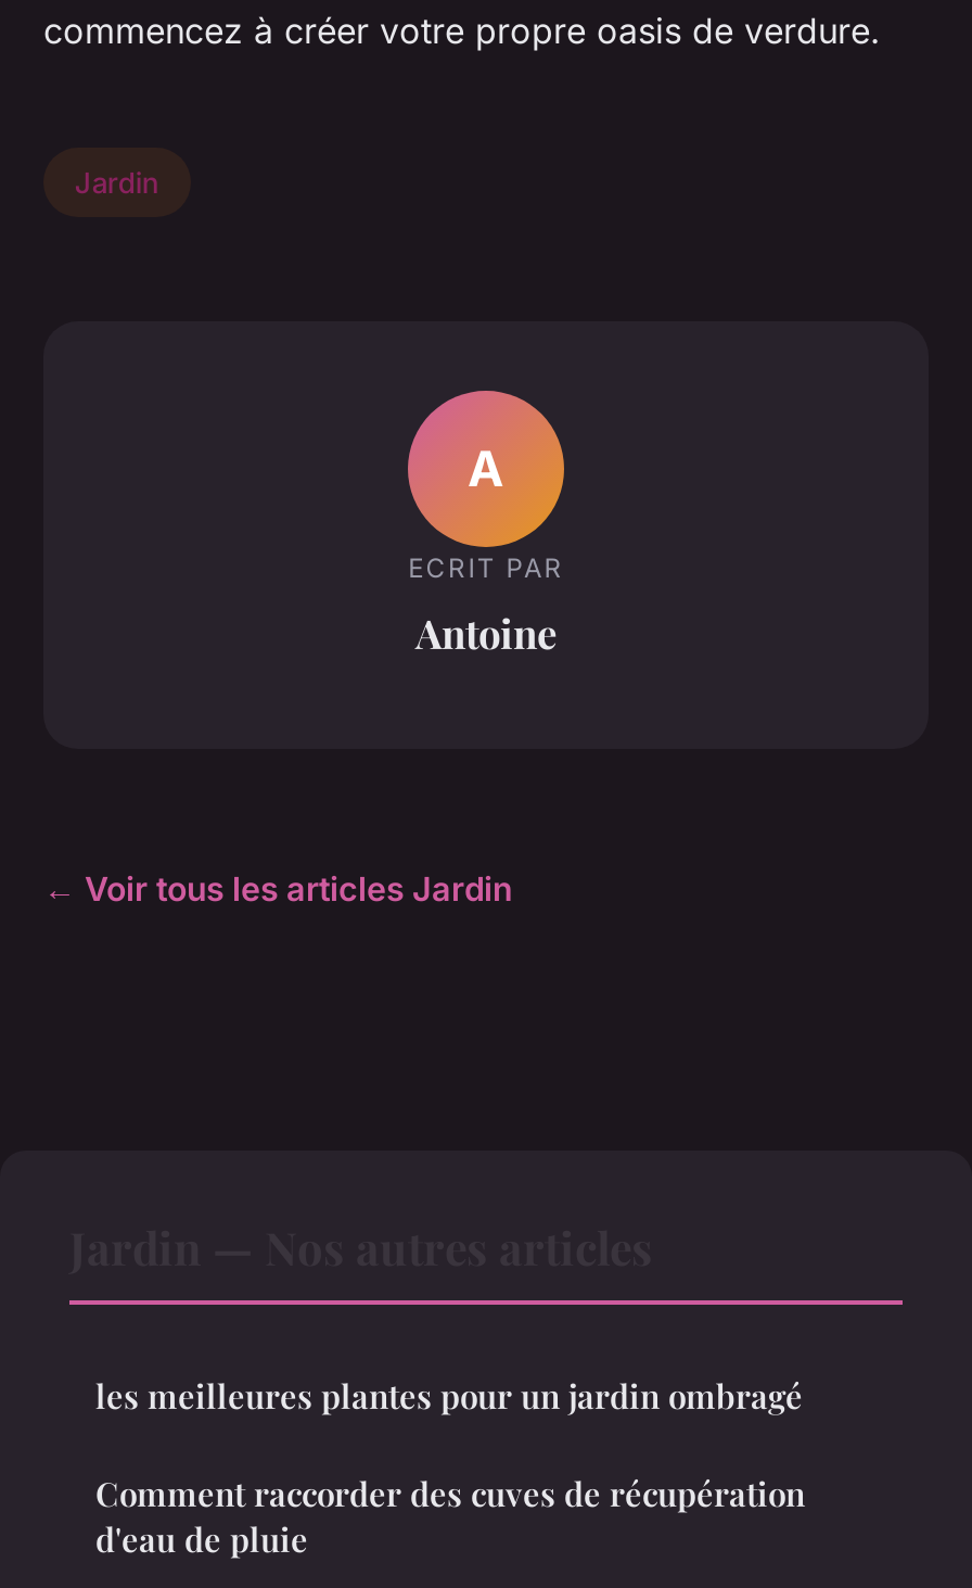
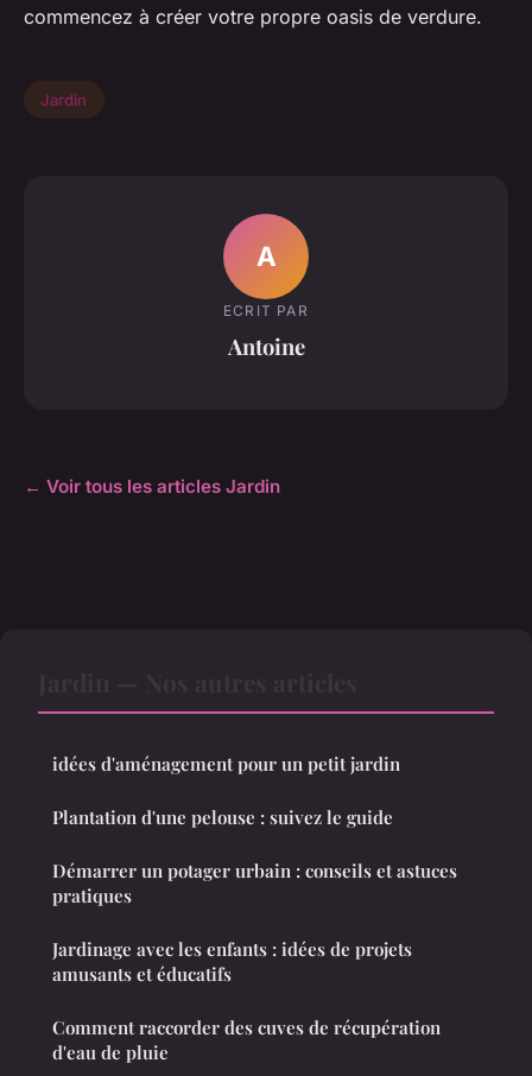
[95,1375,803,1418] les meilleures plantes pour un jardin ombragé -> [52,752,457,986] idées d'aménagement pour un petit jardin | Plantation d'une pelouse : suivez le guide | Démarrer un potager urbain : conseils et astuces | pratiques | Jardinage avec les enfants : idées de projets | amusants et éducatifs

